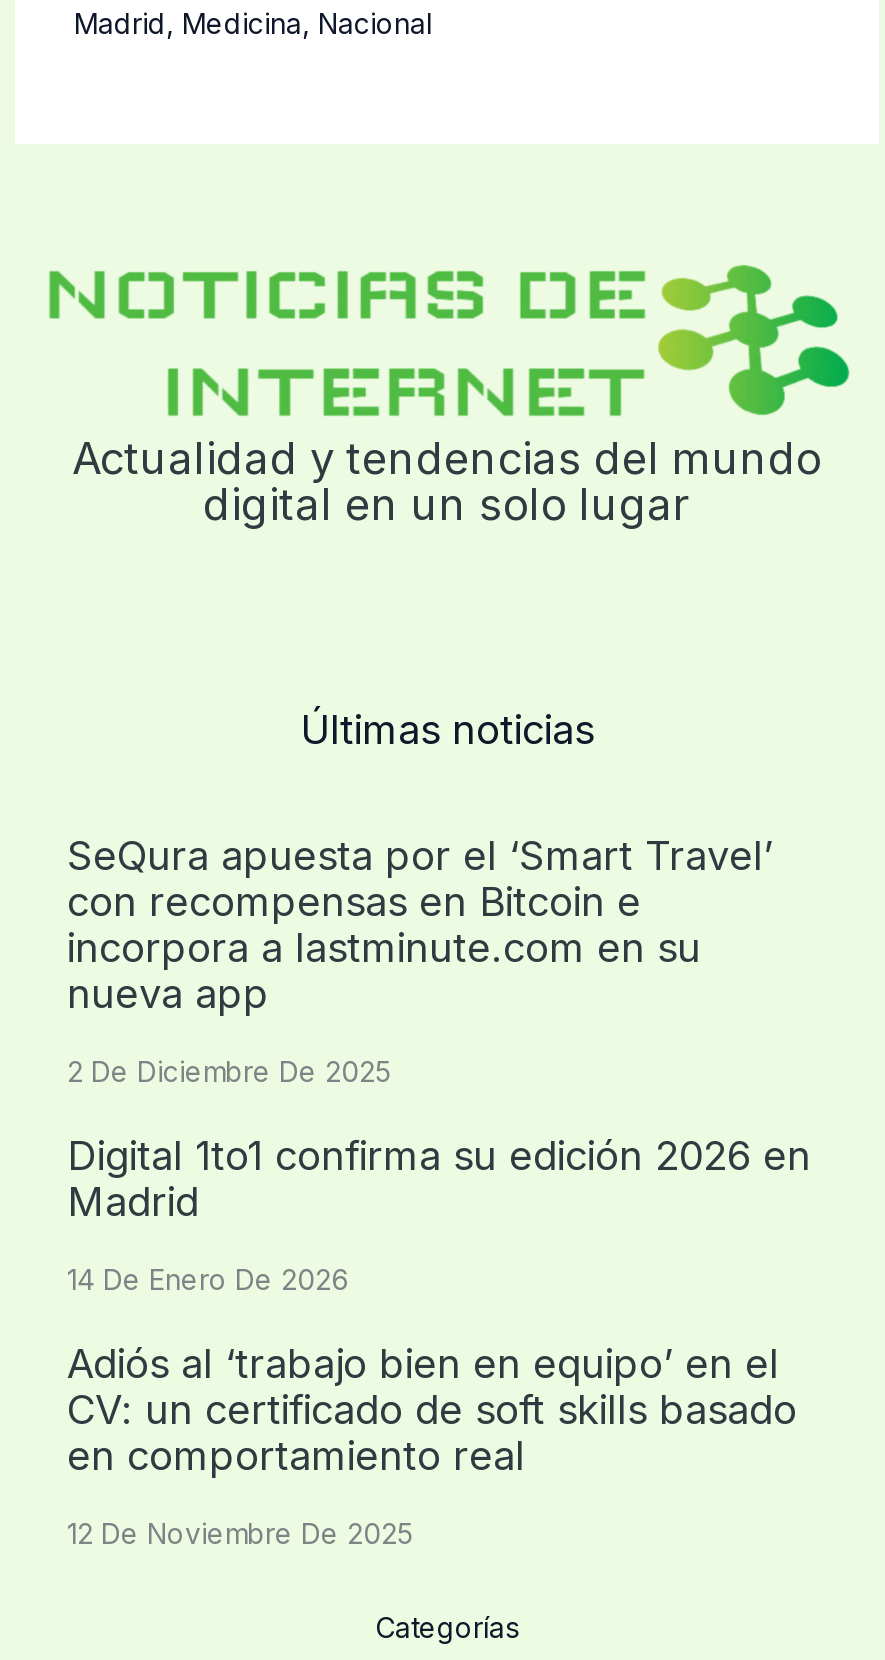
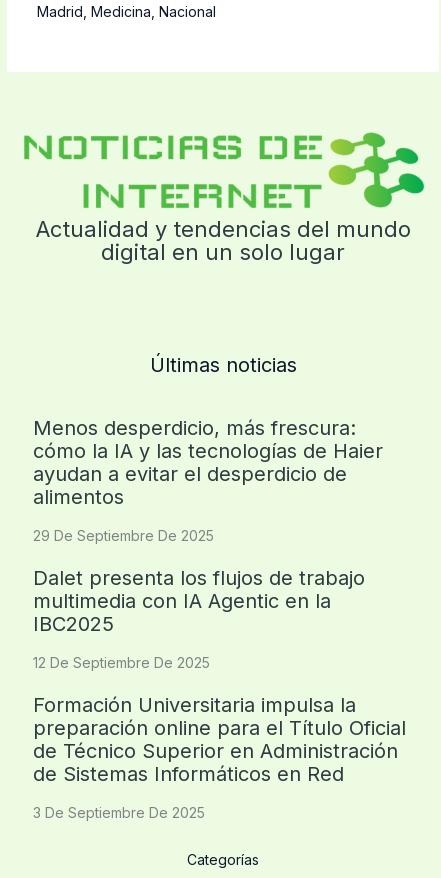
[67,831,773,1017] SeQura apuesta por el ‘Smart Travel’ | con recompensas en Bitcoin e | incorpora a lastminute.com en su | nueva app -> [33,416,383,509] Menos desperdicio, más frescura: | cómo la IA y las tecnologías de Haier | ayudan a evitar el desperdicio de | alimentos
[67,1053,391,1087] 2 De Diciembre De 2025 -> [33,527,214,544] 29 De Septiembre De 2025
[67,1131,811,1225] Digital 1to1 confirma su edición 2026 en | Madrid -> [33,566,365,636] Dalet presenta los flujos de trabajo | multimedia con IA Agentic en la | IBC2025
[67,1261,349,1295] 14 De Enero De 2026 -> [33,654,210,671] 12 De Septiembre De 2025
[67,1339,797,1479] Adiós al ‘trabajo bien en equipo’ en el | CV: un certificado de soft skills basado | en comportamiento real -> [33,693,406,786] Formación Universitaria impulsa la | preparación online para el Título Oficial | de Técnico Superior en Administración | de Sistemas Informáticos en Red
[67,1515,413,1549] 12 De Noviembre De 2025 -> [33,804,205,821] 3 De Septiembre De 2025

